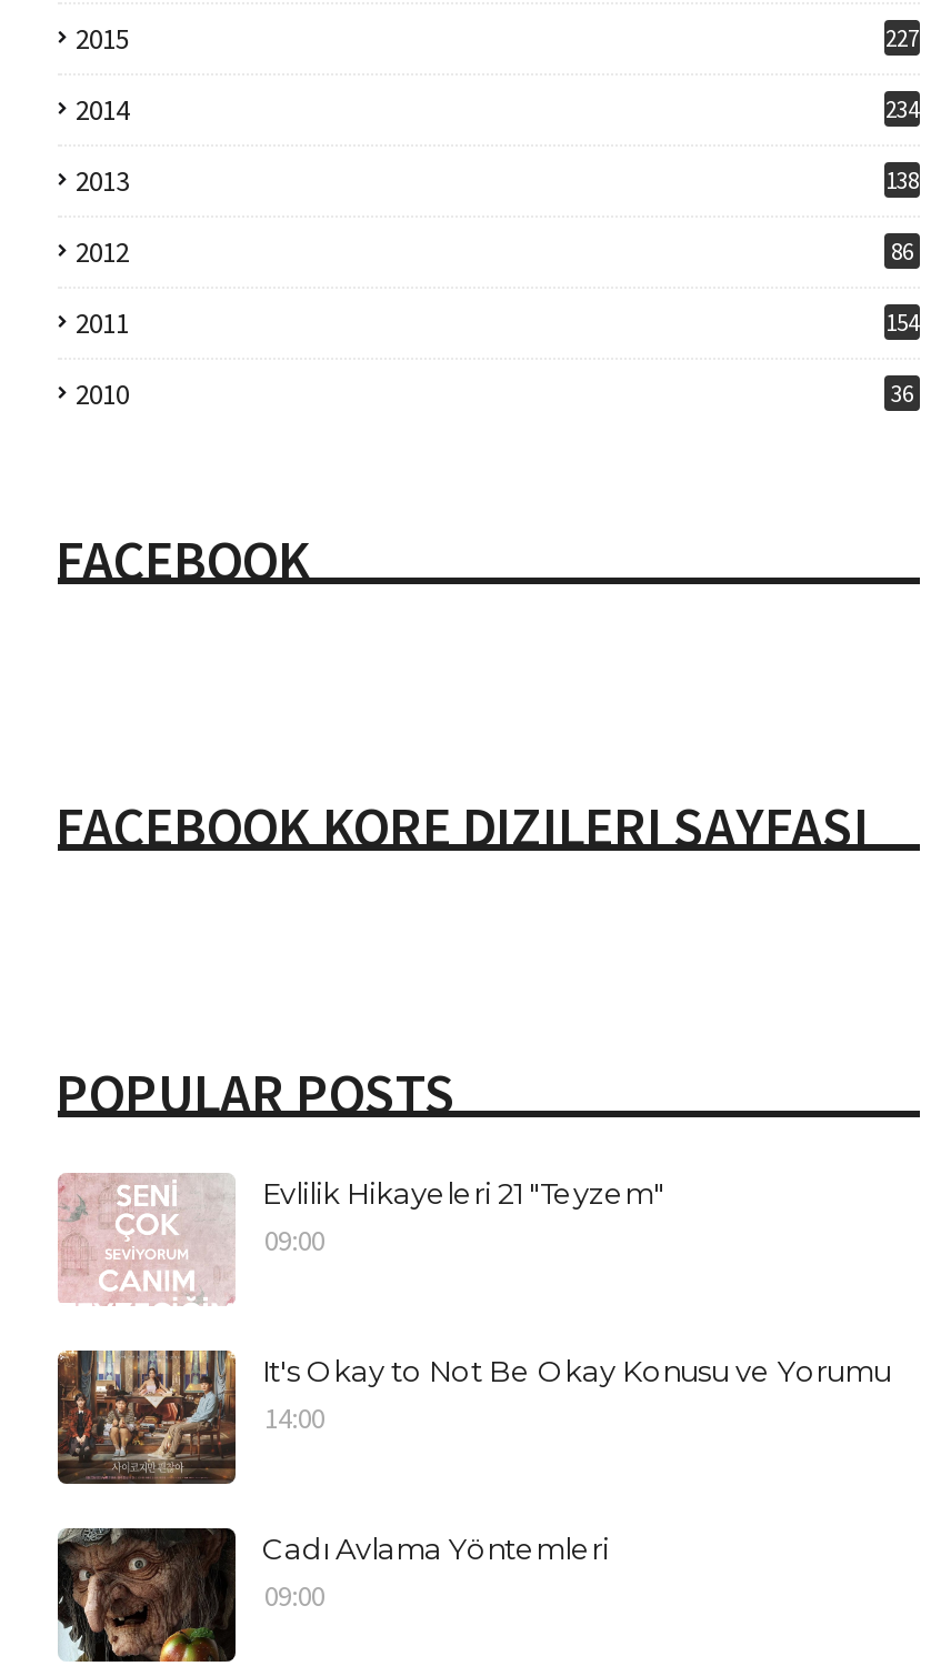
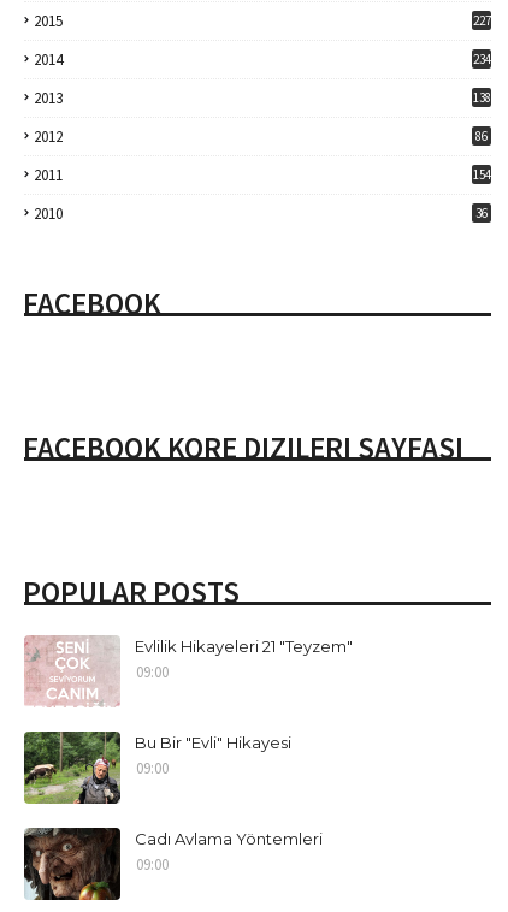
[56,1348,891,1486] [image] | It's Okay to Not Be Okay Konusu ve Yorumu | 14:00 -> [23,732,291,805] [image] | Bu Bir "Evli" Hikayesi | 09:00

